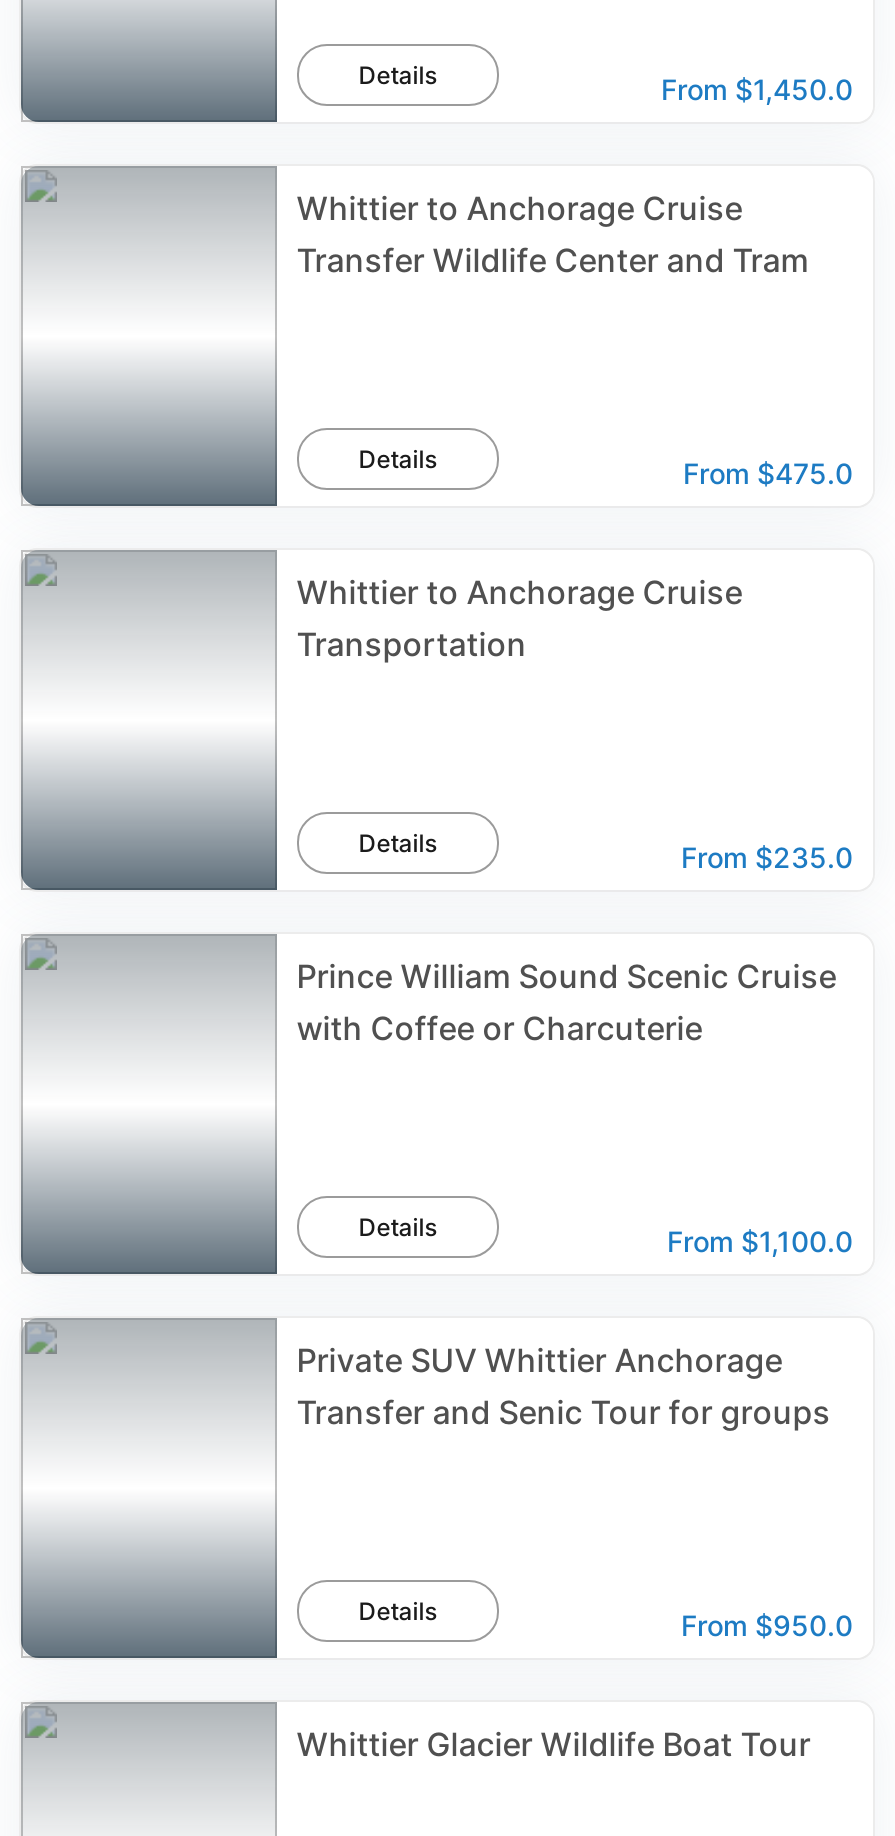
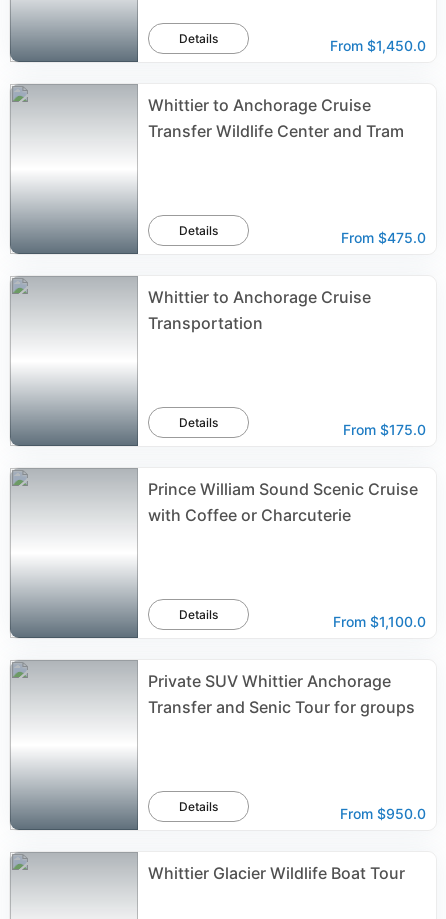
[681,840,853,874] From $235.0 -> [343,421,426,438] From $175.0

